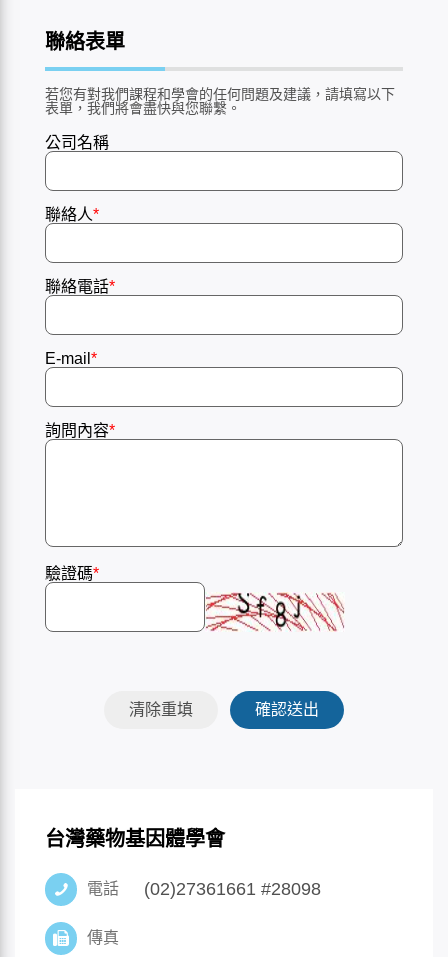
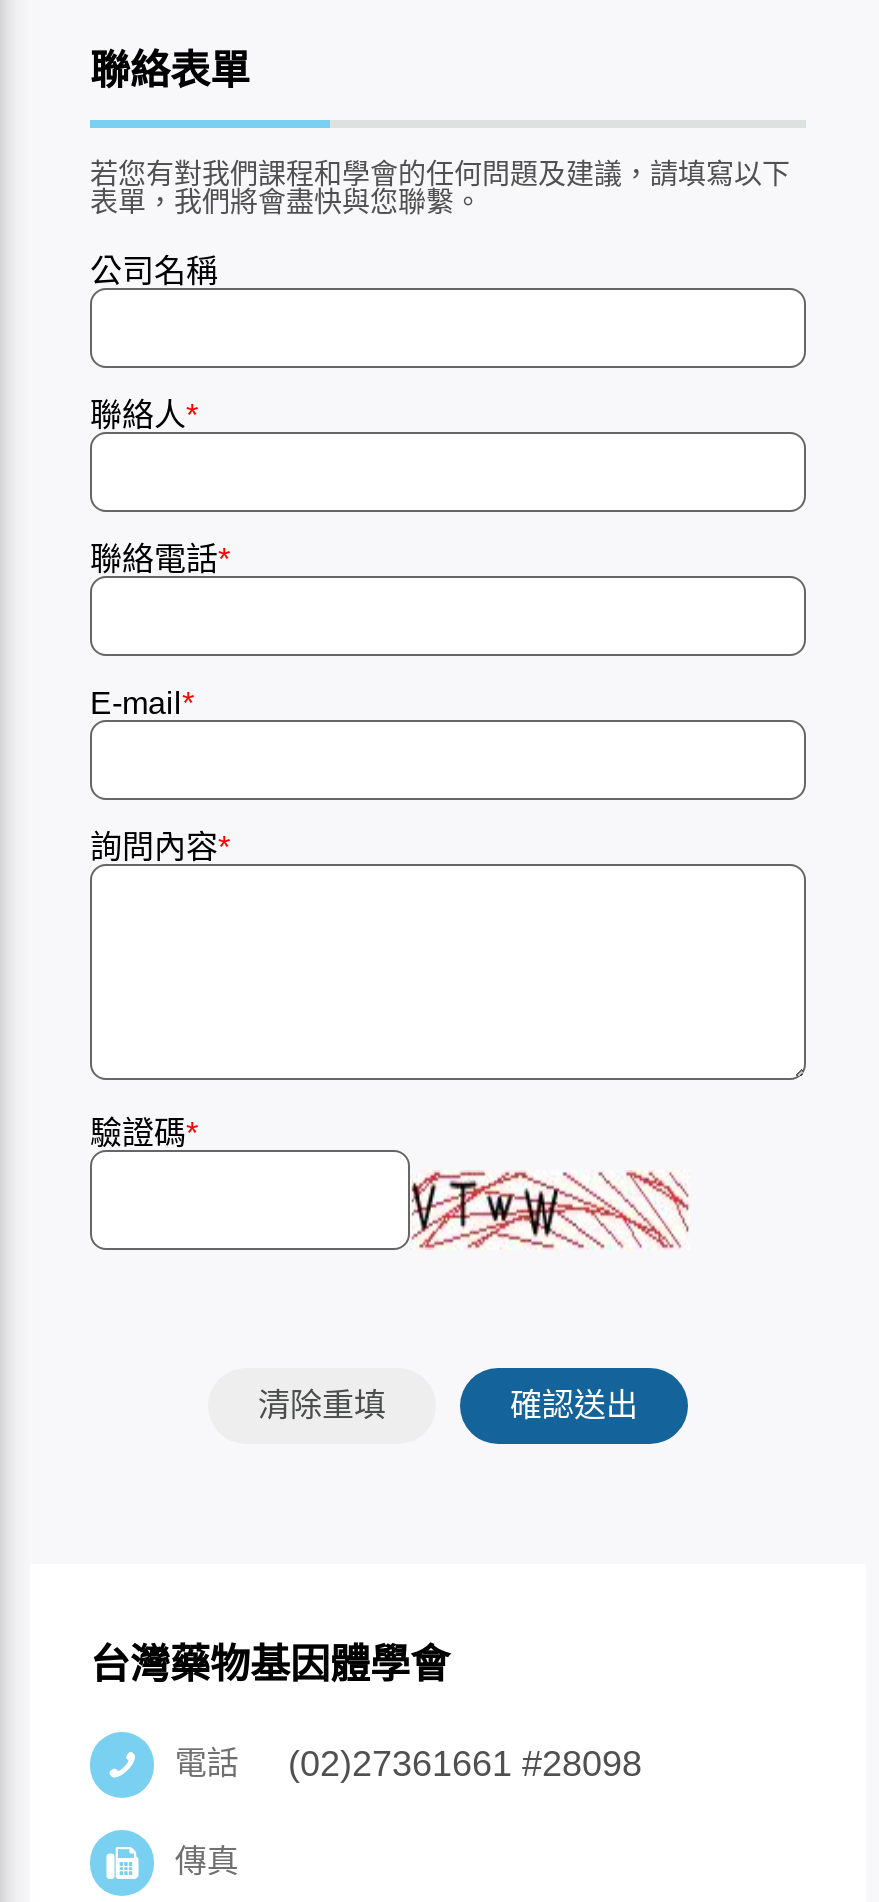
[205,592,345,632] [image] -> [410,1170,688,1250] [image]

